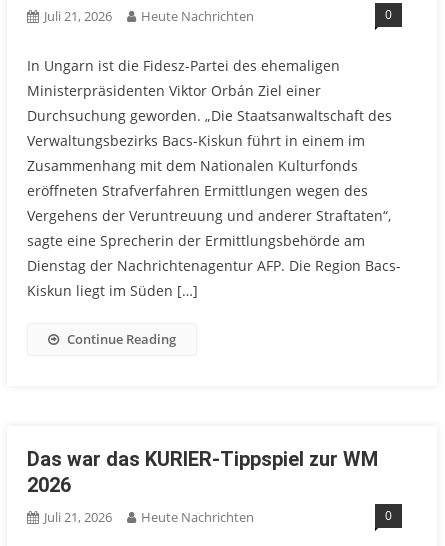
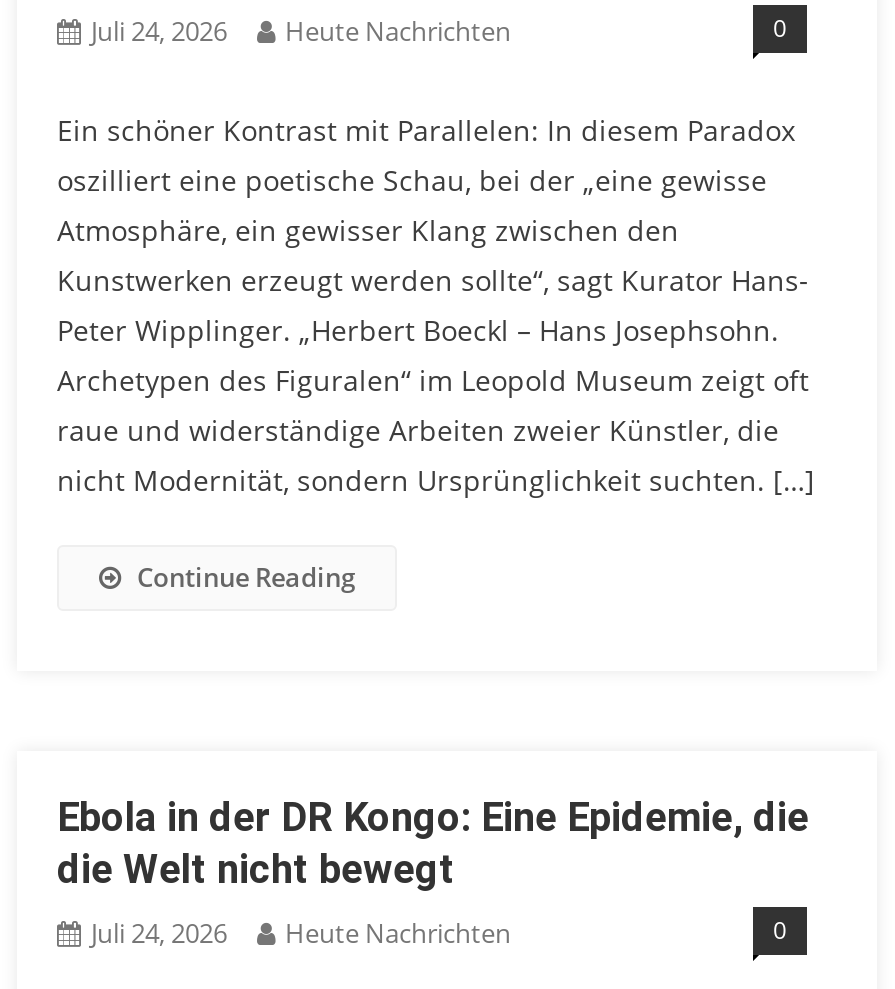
[44,7,254,25] Juli 21, 2026 Heute Nachrichten -> [91,13,511,49] Juli 24, 2026 Heute Nachrichten
[27,56,401,300] In Ungarn ist die Fidesz-Partei des ehemaligen | Ministerpräsidenten Viktor Orbán Ziel einer | Durchsuchung geworden. „Die Staatsanwaltschaft des | Verwaltungsbezirks Bacs-Kiskun führt in einem im | Zusammenhang mit dem Nationalen Kulturfonds | eröffneten Strafverfahren Ermittlungen wegen des | Vergehens der Veruntreuung und anderer Straftaten“, | sagte eine Sprecherin der Ermittlungsbehörde am | Dienstag der Nachrichtenagentur AFP. Die Region Bacs- | Kiskun liegt im Süden […] -> [57,111,815,499] Ein schöner Kontrast mit Parallelen: In diesem Paradox | oszilliert eine poetische Schau, bei der „eine gewisse | Atmosphäre, ein gewisser Klang zwischen den | Kunstwerken erzeugt werden sollte“, sagt Kurator Hans- | Peter Wipplinger. „Herbert Boeckl – Hans Josephsohn. | Archetypen des Figuralen“ im Leopold Museum zeigt oft | raue und widerständige Arbeiten zweier Künstler, die | nicht Modernität, sondern Ursprünglichkeit suchten. […]
[27,447,378,497] Das war das KURIER-Tippspiel zur WM | 2026 -> [57,793,809,893] Ebola in der DR Kongo: Eine Epidemie, die | die Welt nicht bewegt
[44,508,254,526] Juli 21, 2026 Heute Nachrichten -> [91,915,511,951] Juli 24, 2026 Heute Nachrichten

